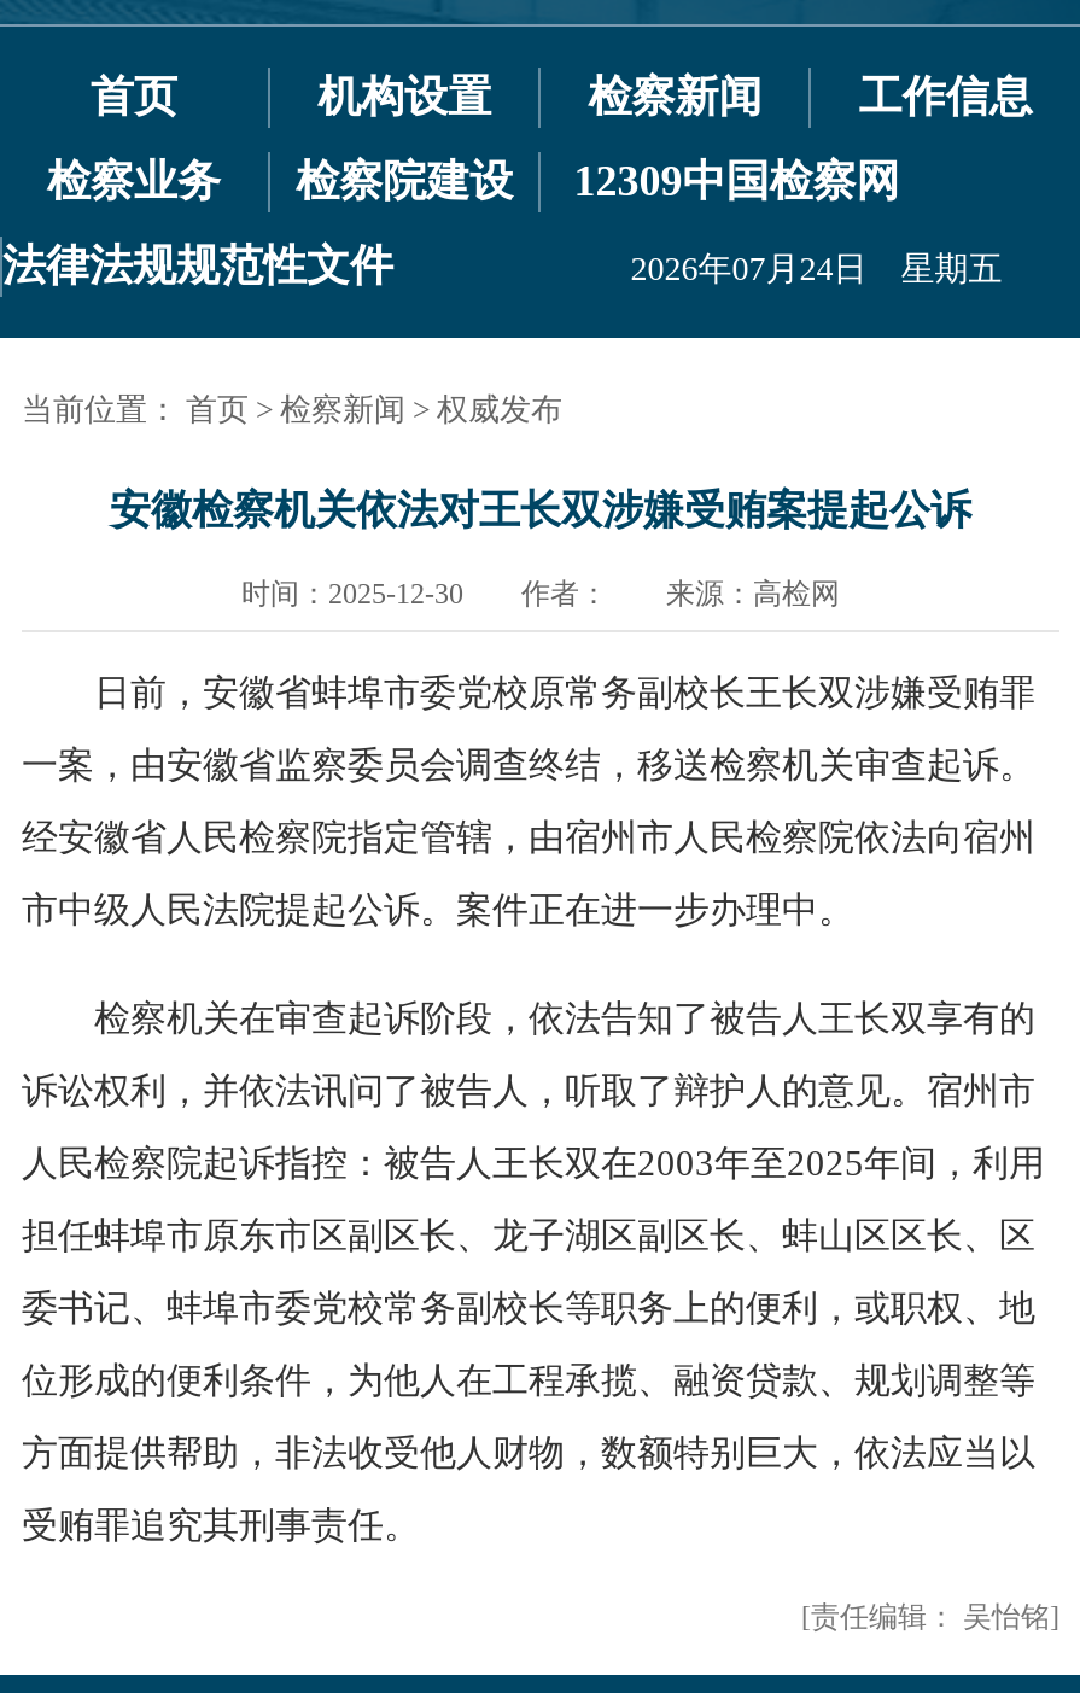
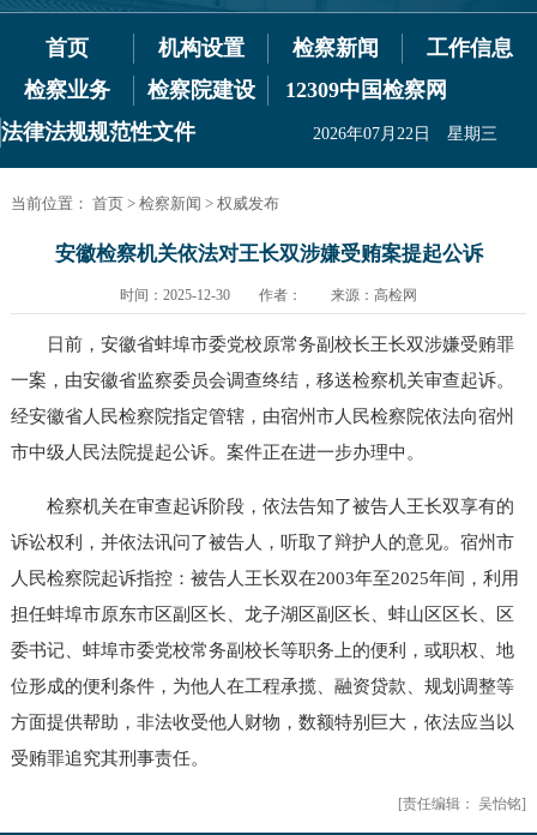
[630,251,1002,287] 2026年07月24日 星期五 -> [313,125,498,143] 2026年07月22日 星期三

